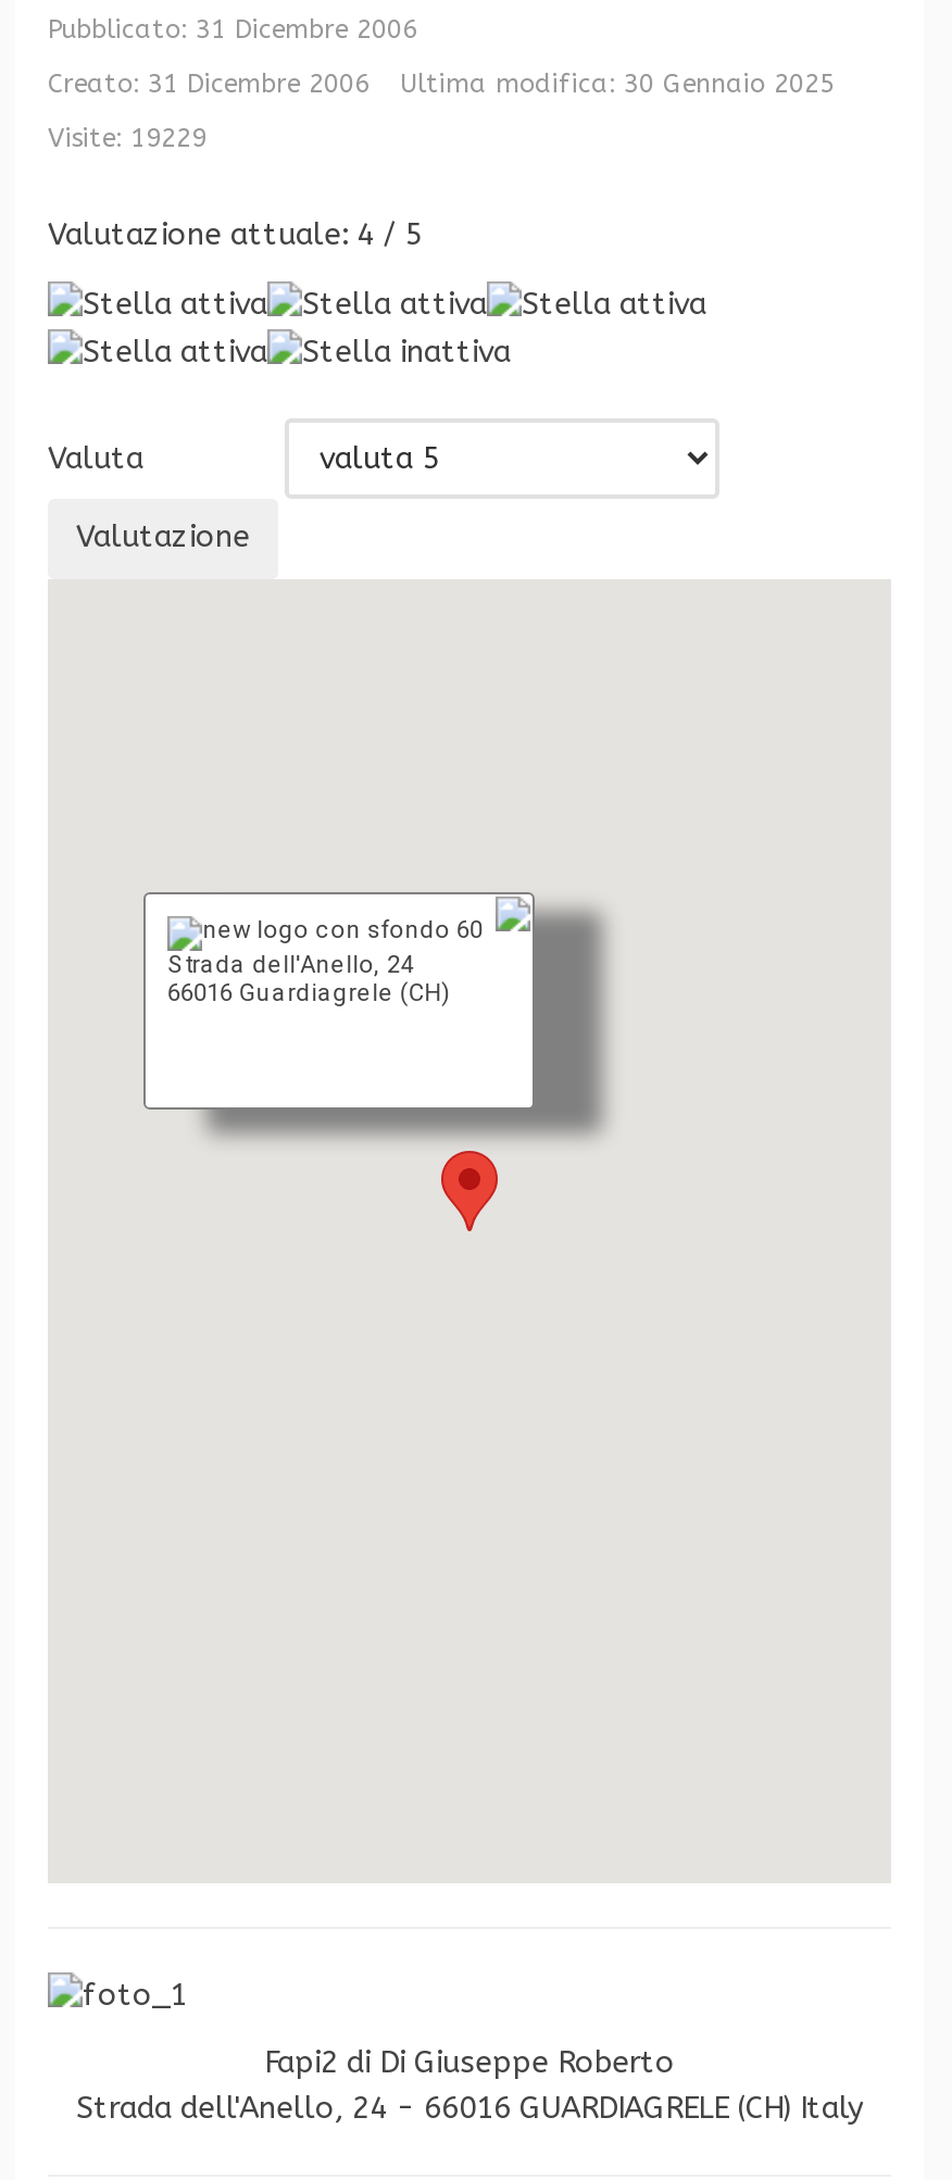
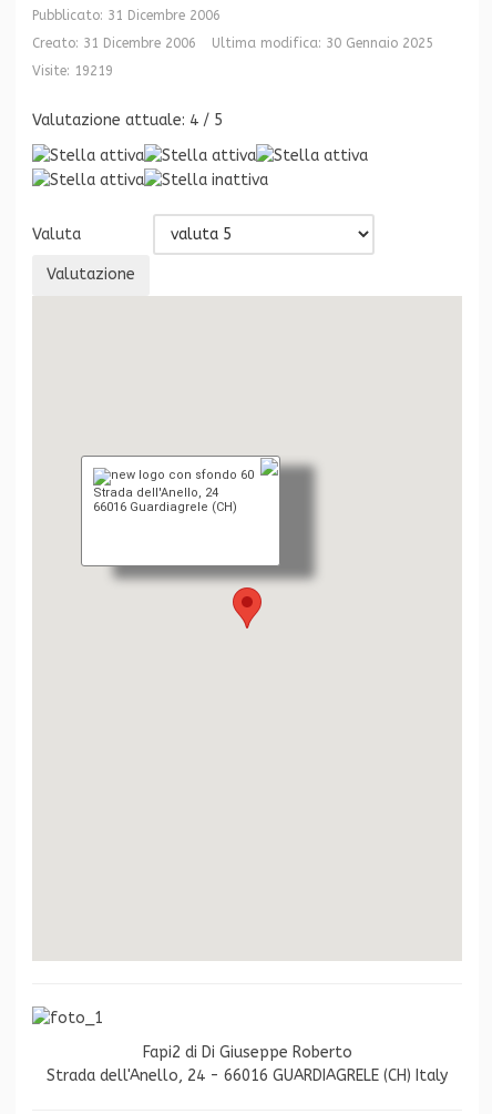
[48,123,206,153] Visite: 19229 -> [32,63,113,79] Visite: 19219

